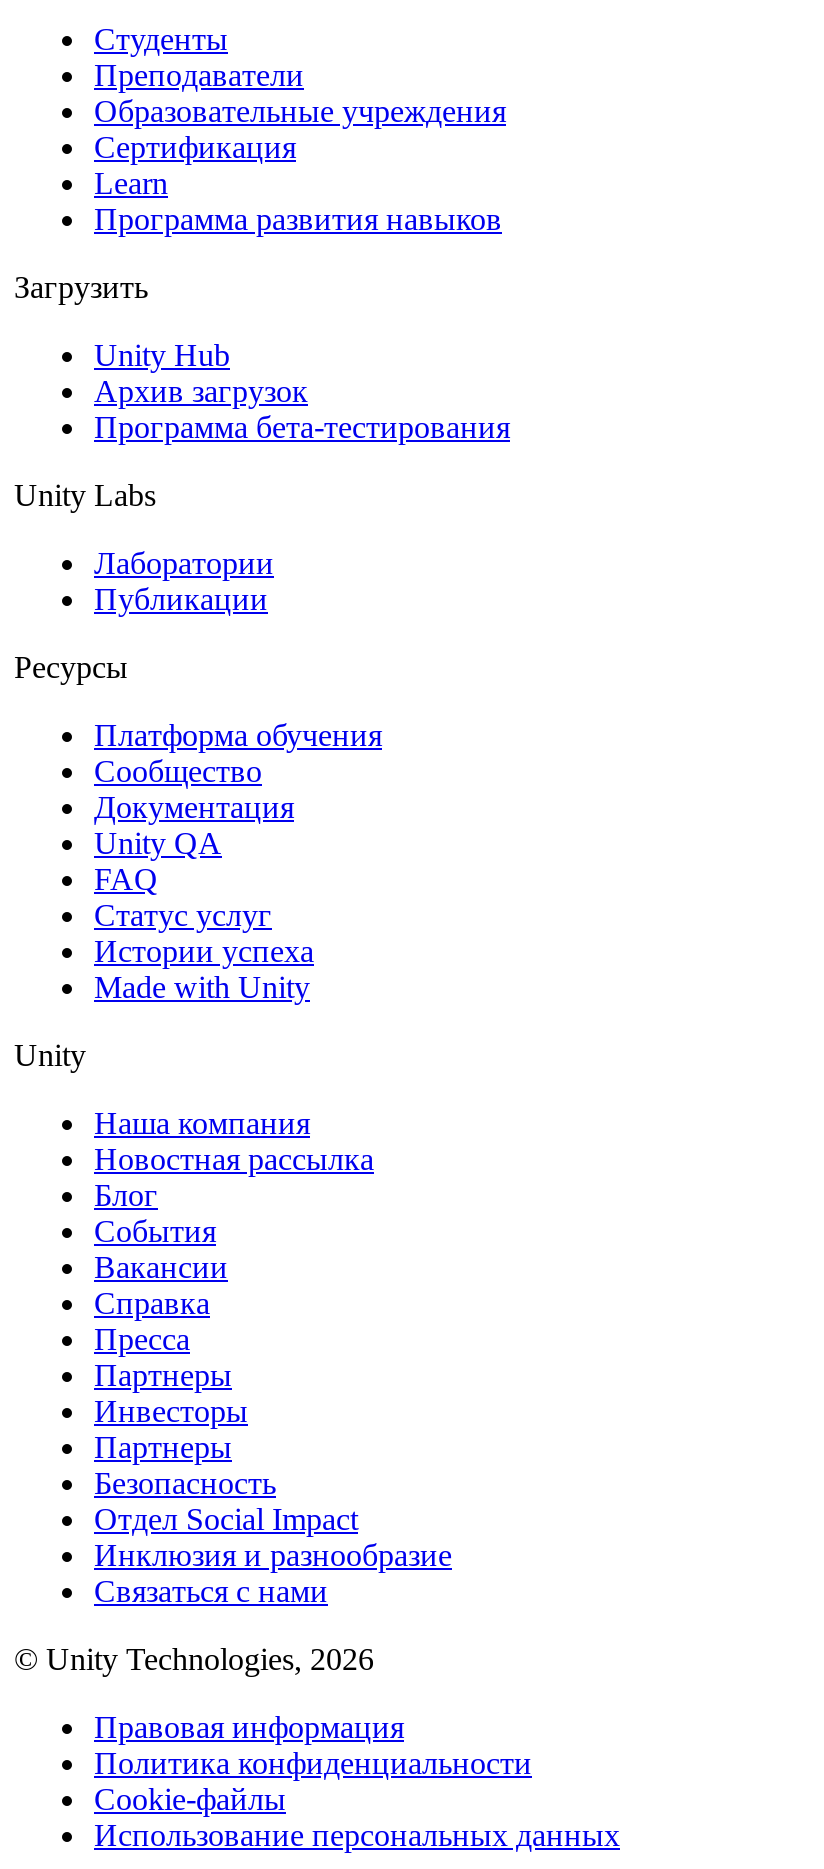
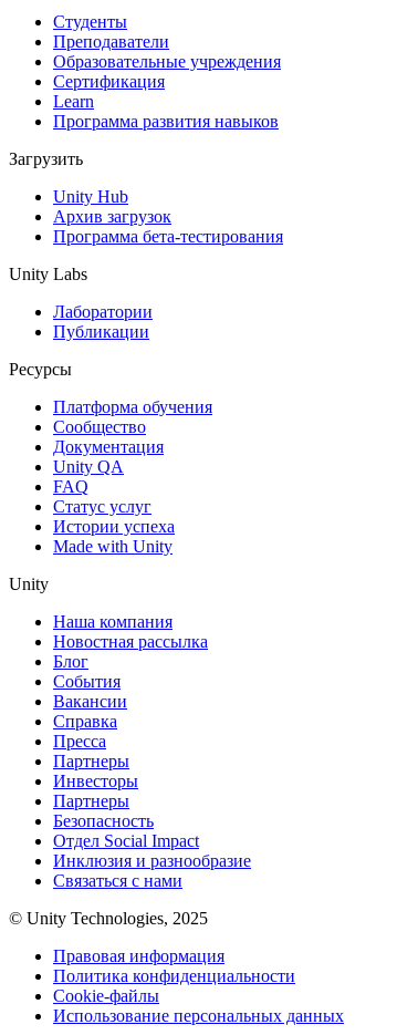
[14,1642,374,1676] © Unity Technologies, 2026 -> [9,909,208,928] © Unity Technologies, 2025

